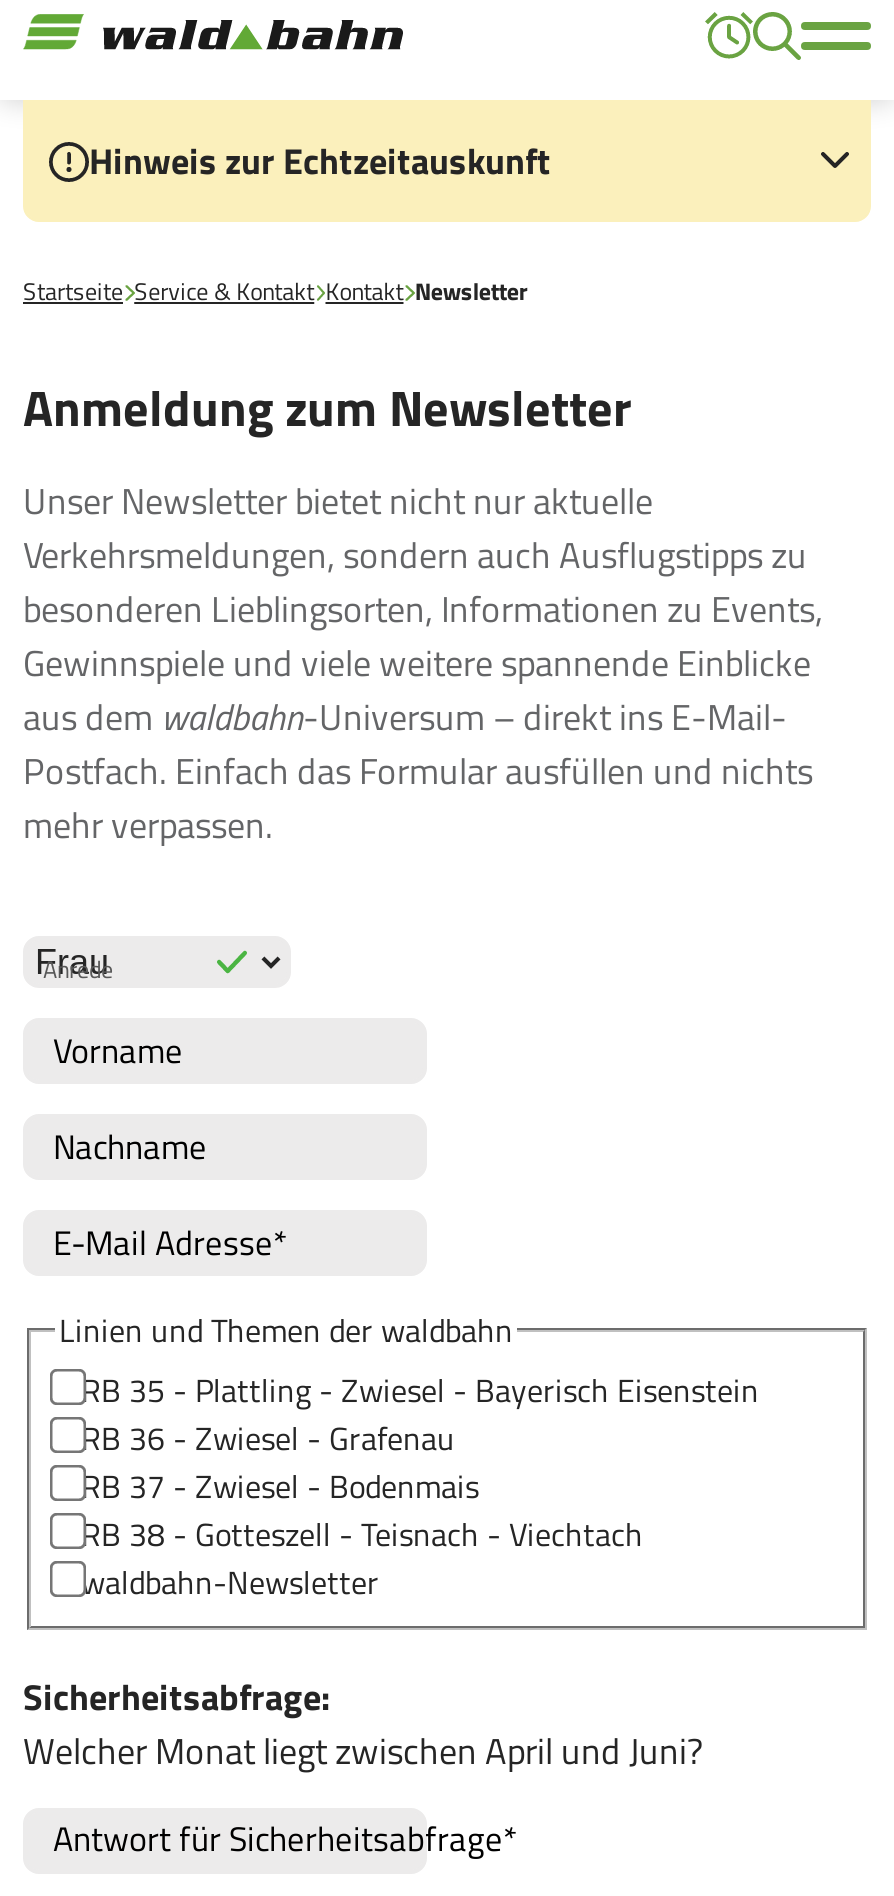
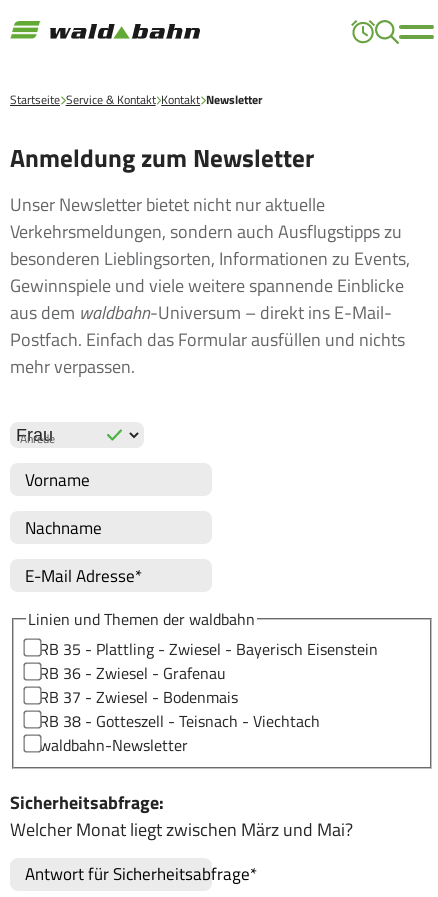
[89,134,551,188] Hinweis zur Echtzeitauskunft -> none
[23,1723,703,1777] Welcher Monat liegt zwischen April und Juni? -> [10,816,353,843] Welcher Monat liegt zwischen März und Mai?

